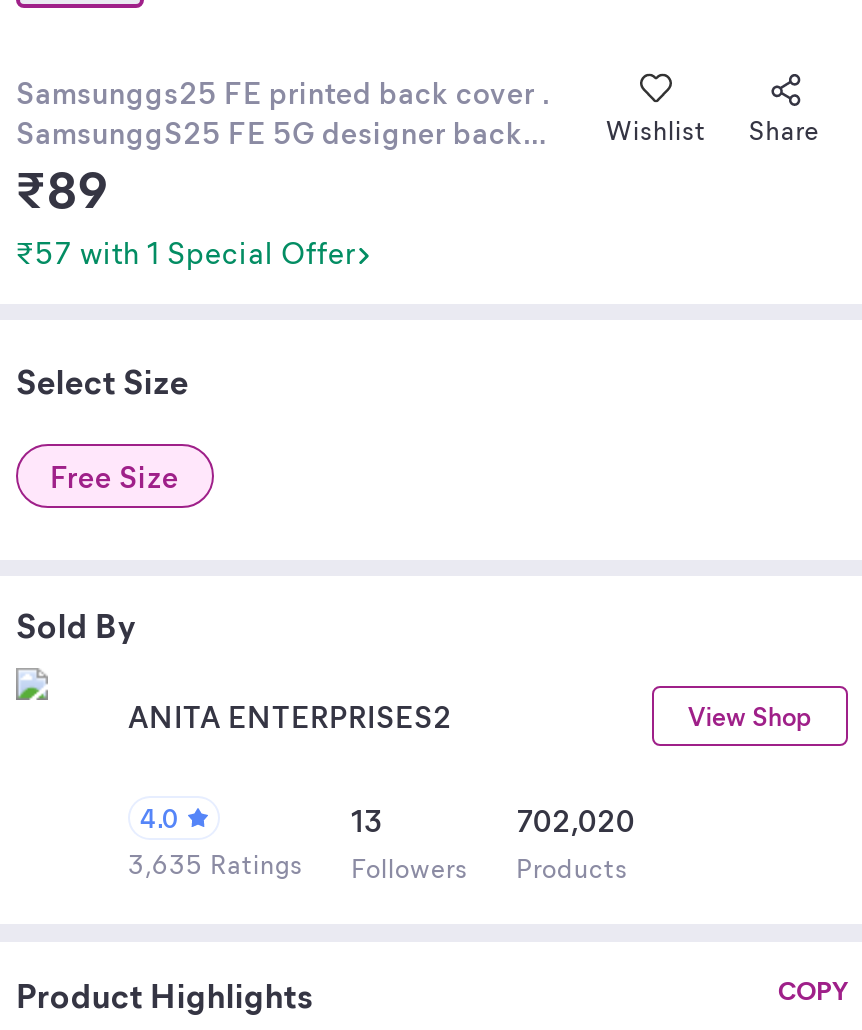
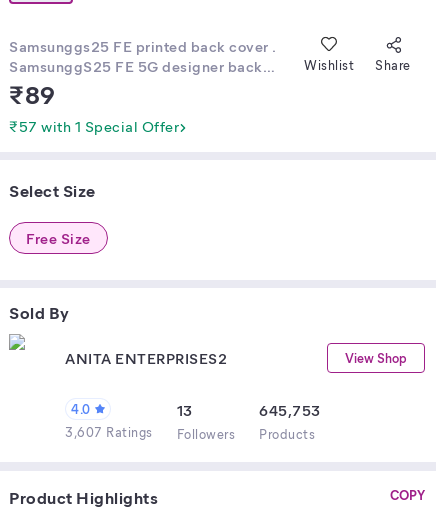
[516,800,635,840] 702,020 -> [259,400,320,420] 645,753
[128,846,628,884] 3,635 Ratings Followers Products -> [65,423,315,442] 3,607 Ratings Followers Products

